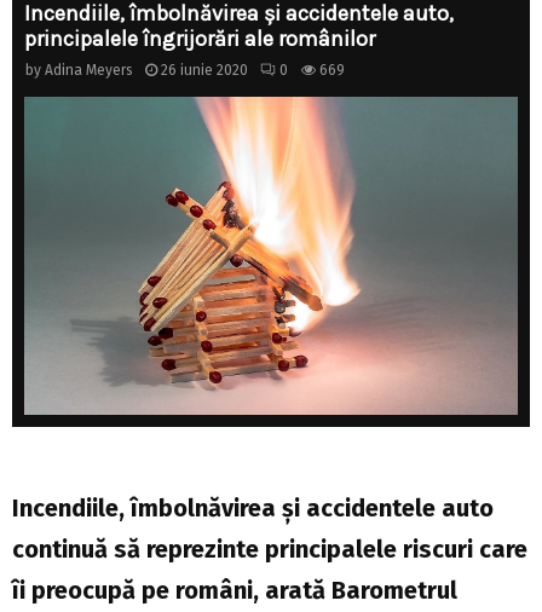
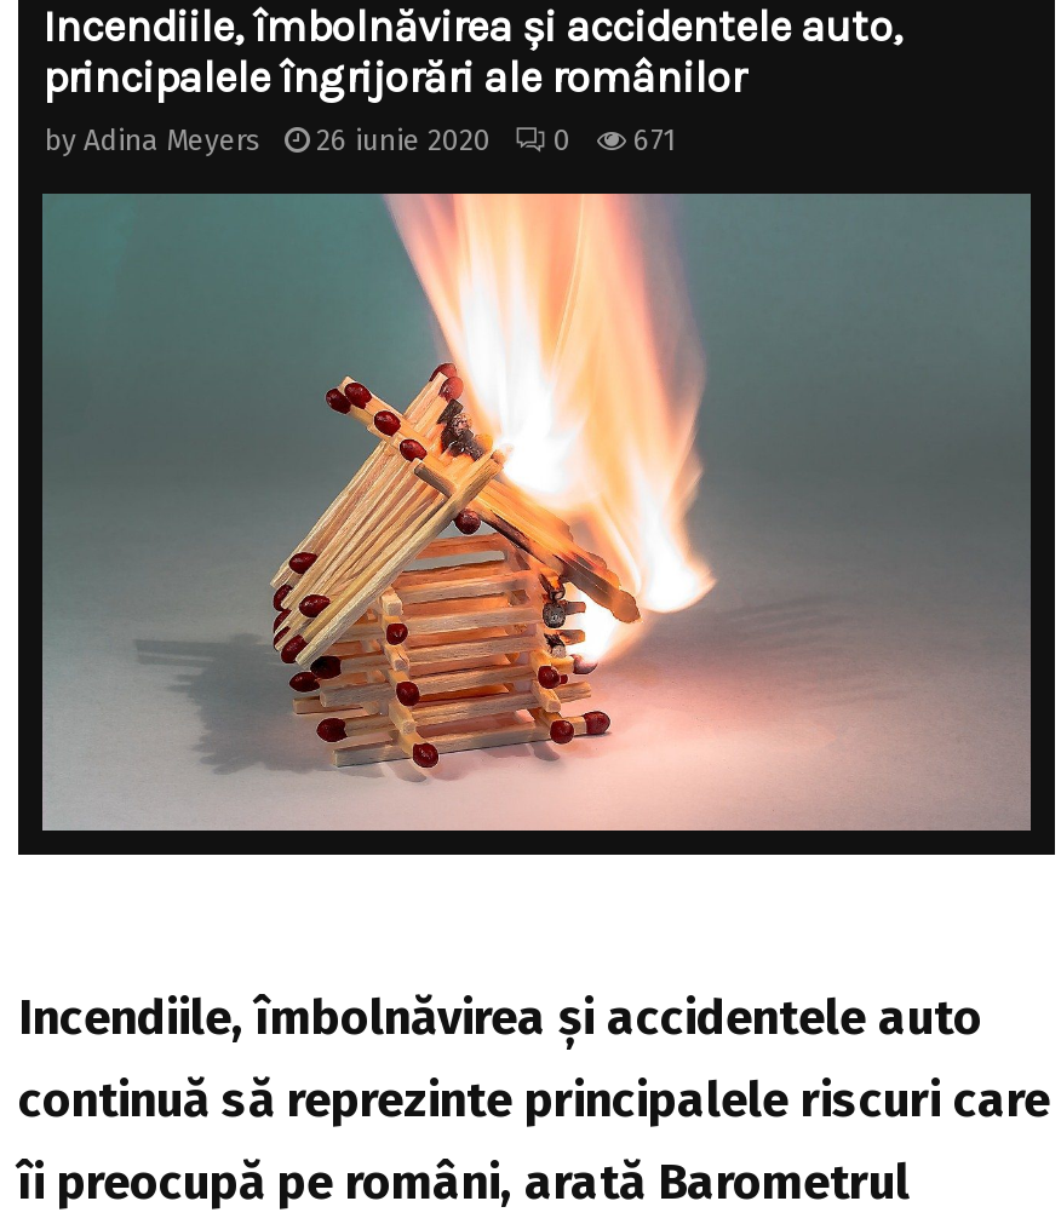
[25,62,345,79] by Adina Meyers 26 iunie 2020 0 669 -> [45,123,675,157] by Adina Meyers 26 iunie 2020 0 671

